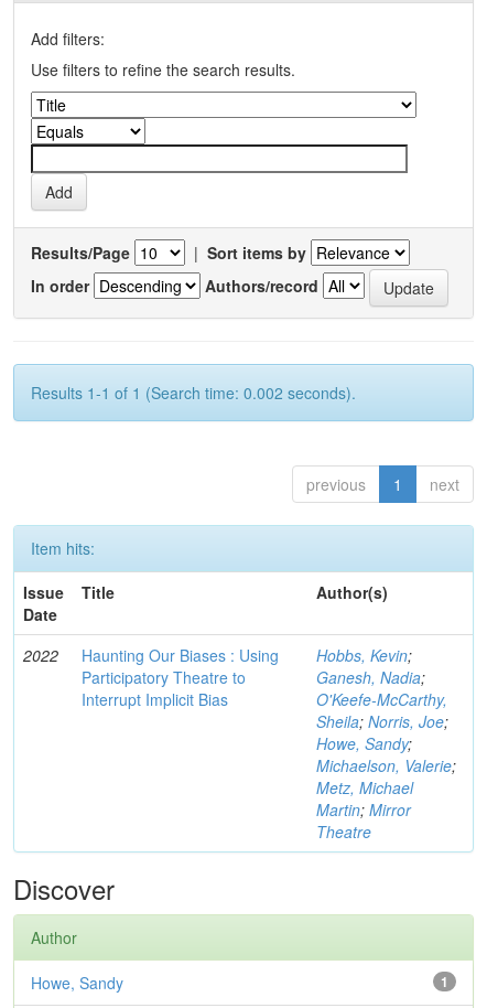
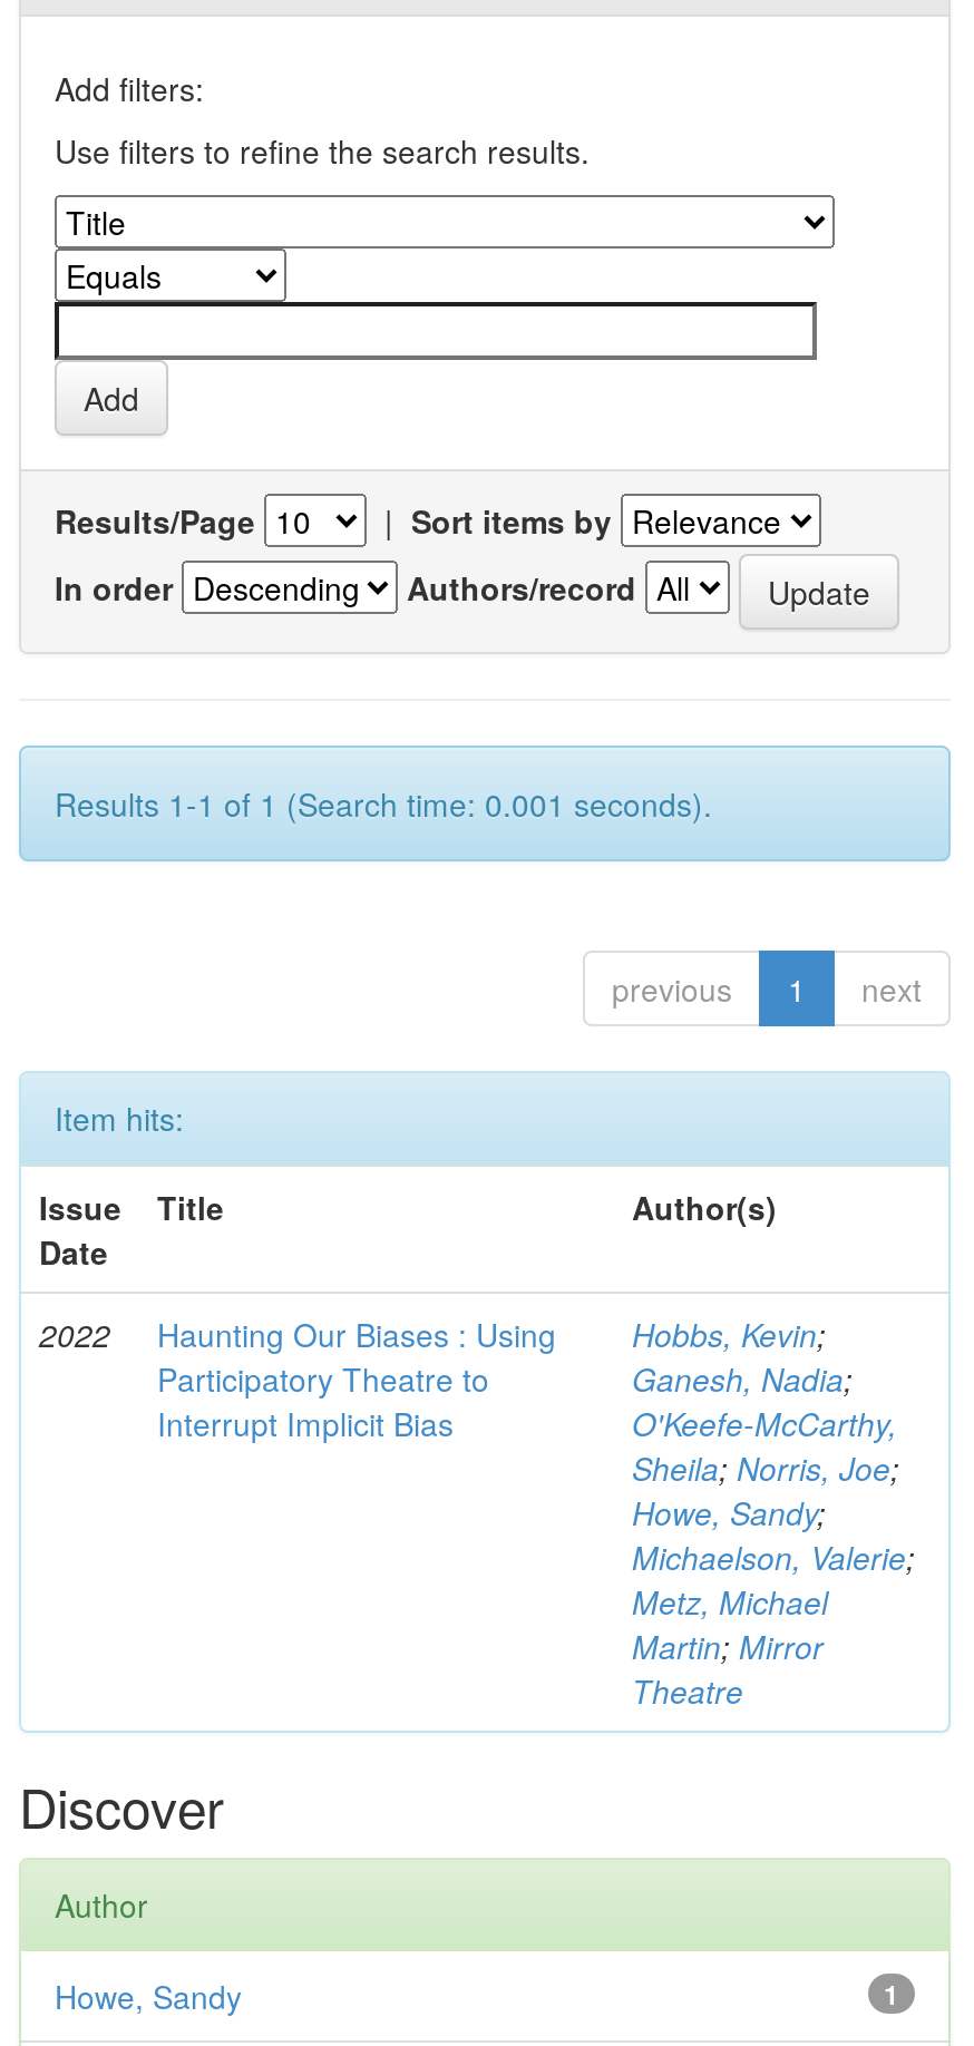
[31,382,356,404] Results 1-1 of 1 (Search time: 0.002 seconds). -> [55,781,712,826] Results 1-1 of 1 (Search time: 0.001 seconds).

